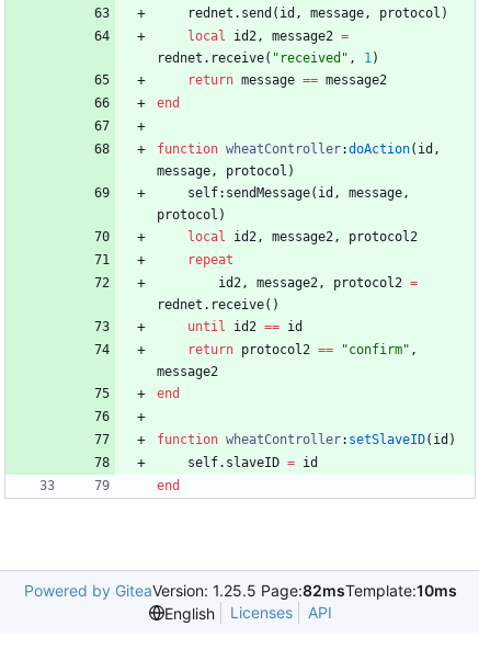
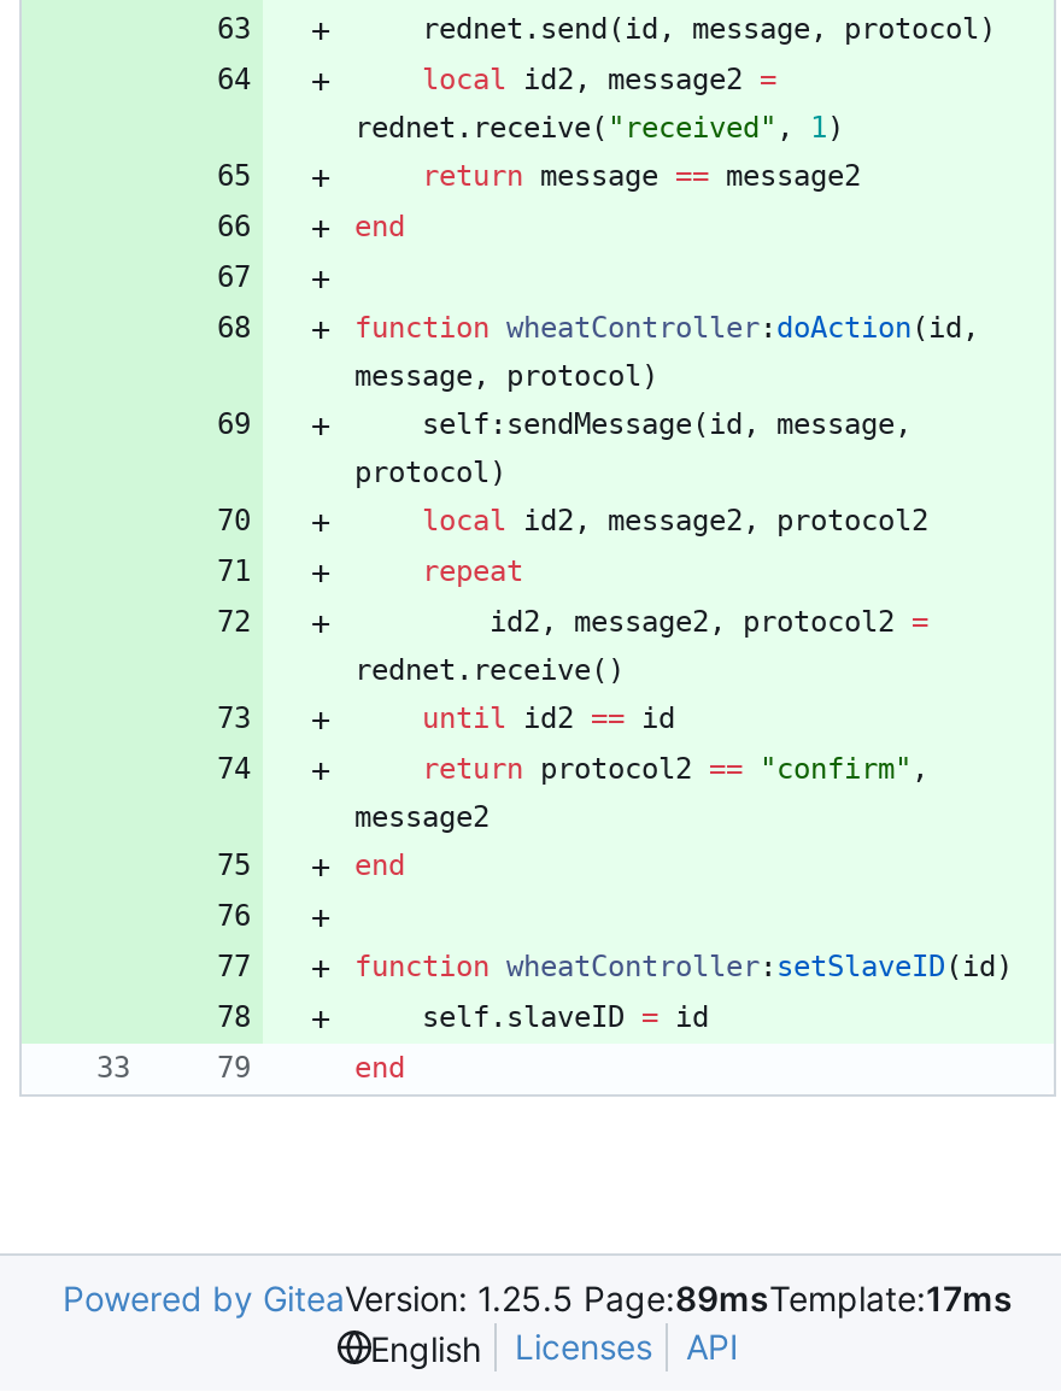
[24,581,457,600] Powered by GiteaVersion: 1.25.5 Page:82msTemplate:10ms -> [63,1278,1013,1319] Powered by GiteaVersion: 1.25.5 Page:89msTemplate:17ms

